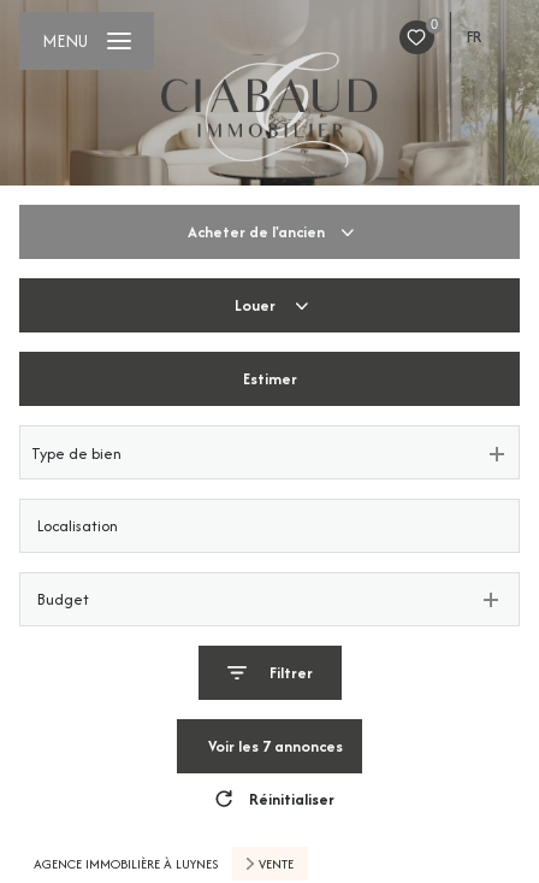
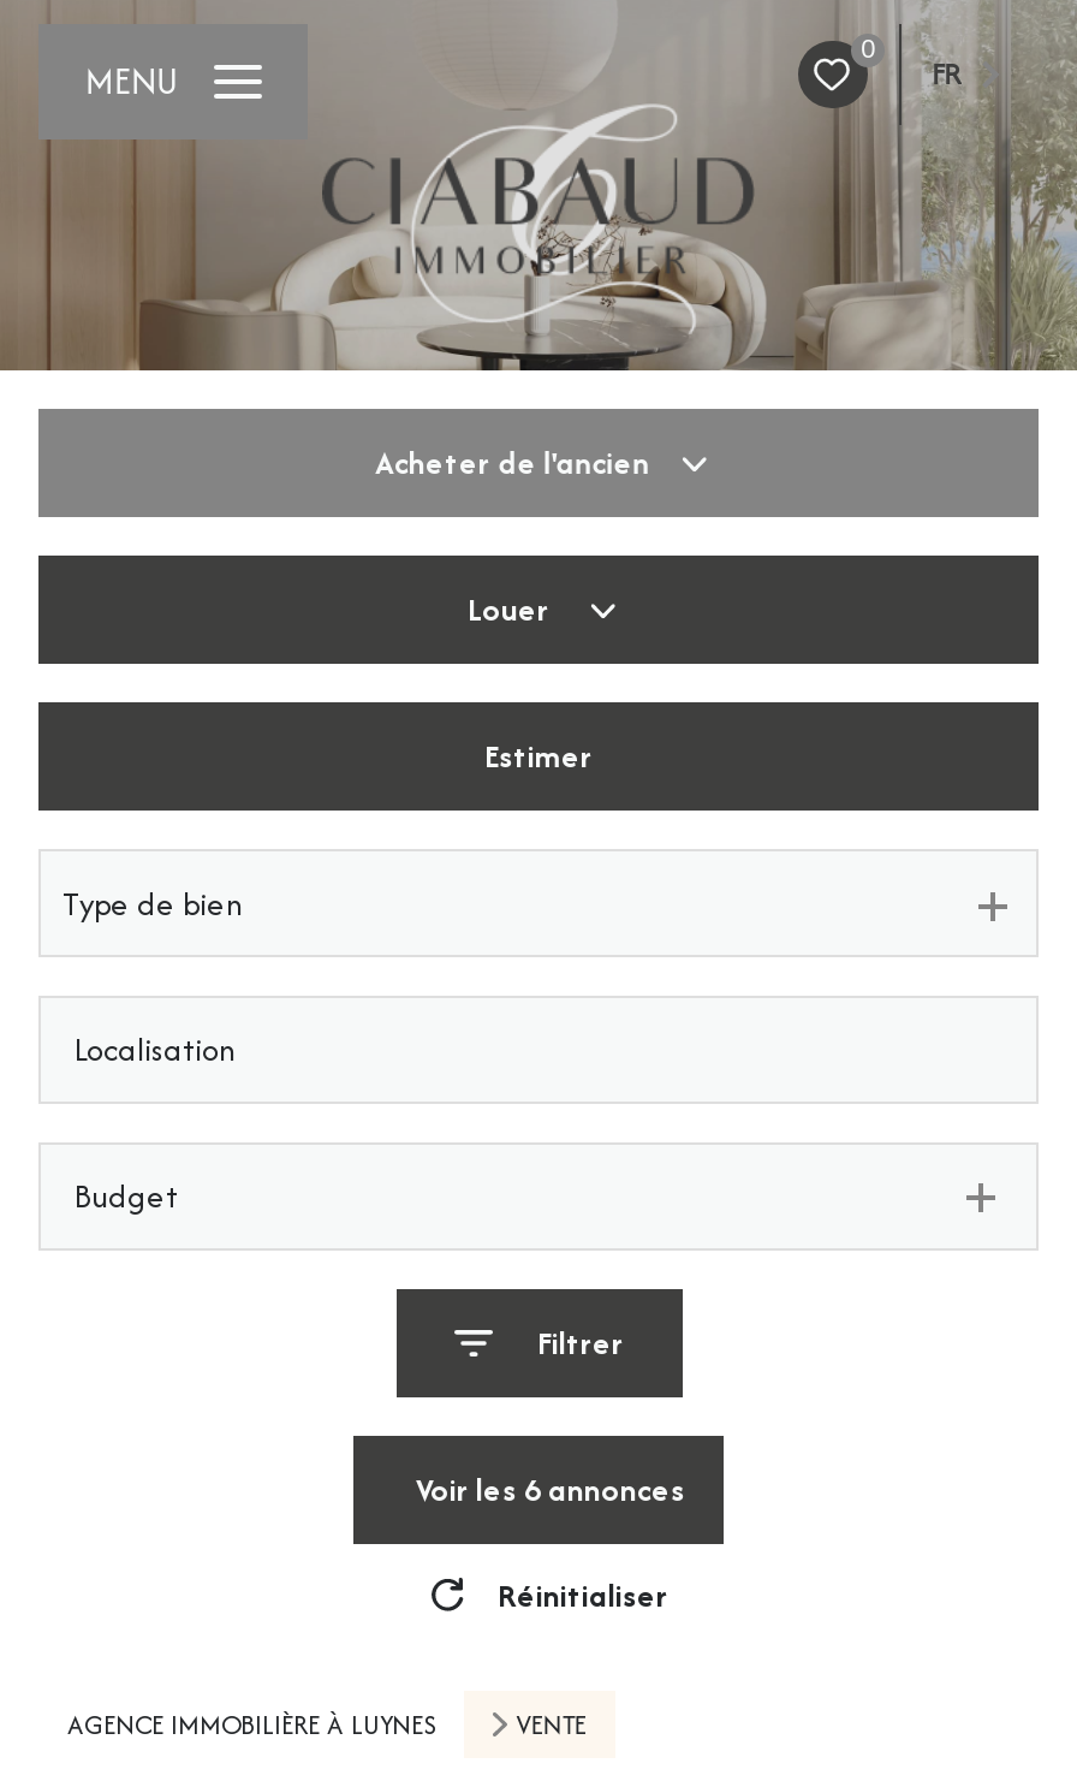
[208,735,343,758] Voir les 7 annonces -> [416,1467,685,1513] Voir les 6 annonces

